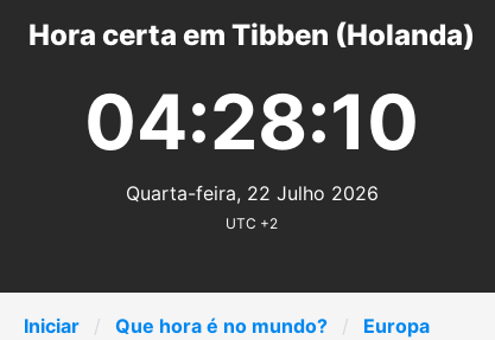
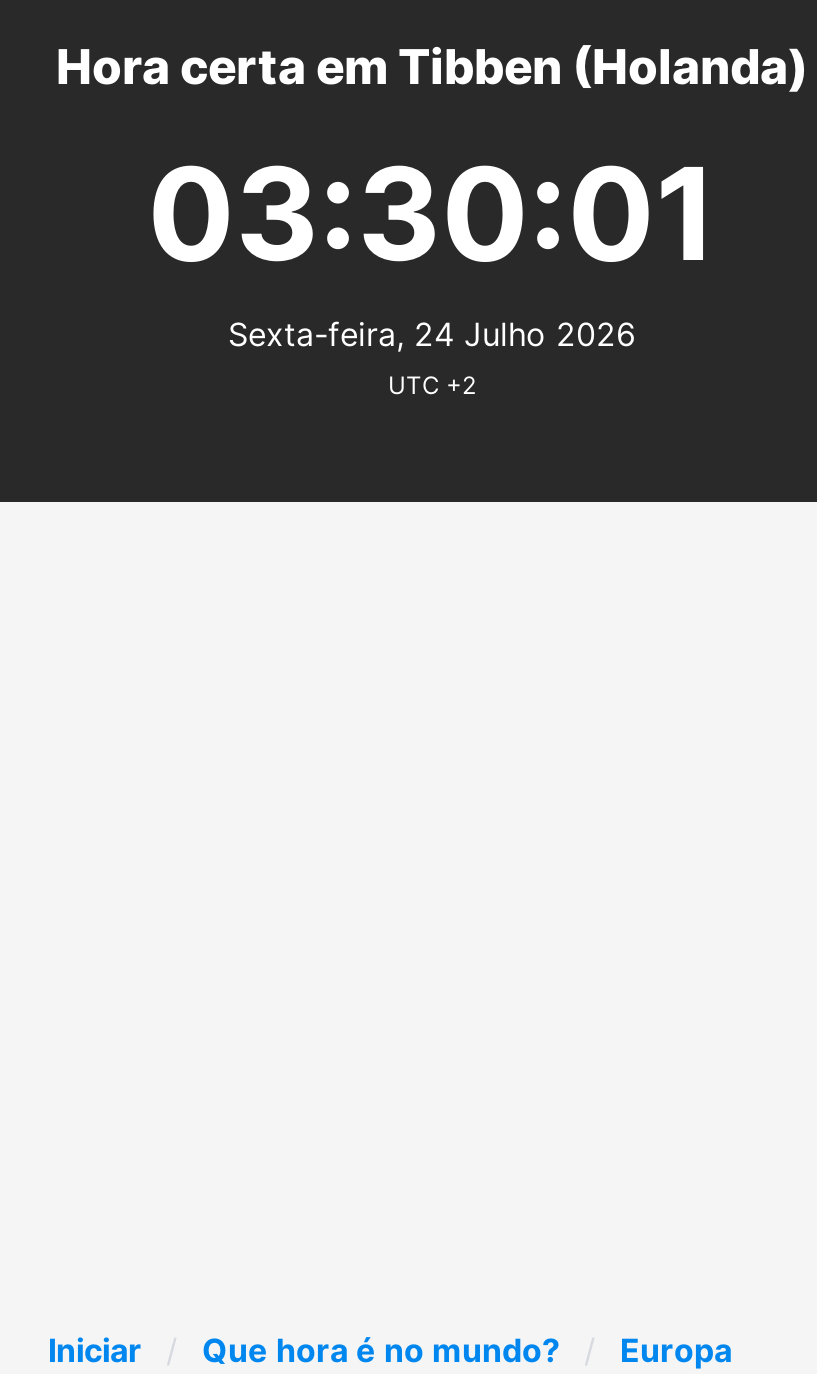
[84,75,419,167] 04:28:10 -> [147,135,717,289] 03:30:01
[125,181,378,204] Quarta-feira, 22 Julho 2026 -> [228,313,636,353] Sexta-feira, 24 Julho 2026

